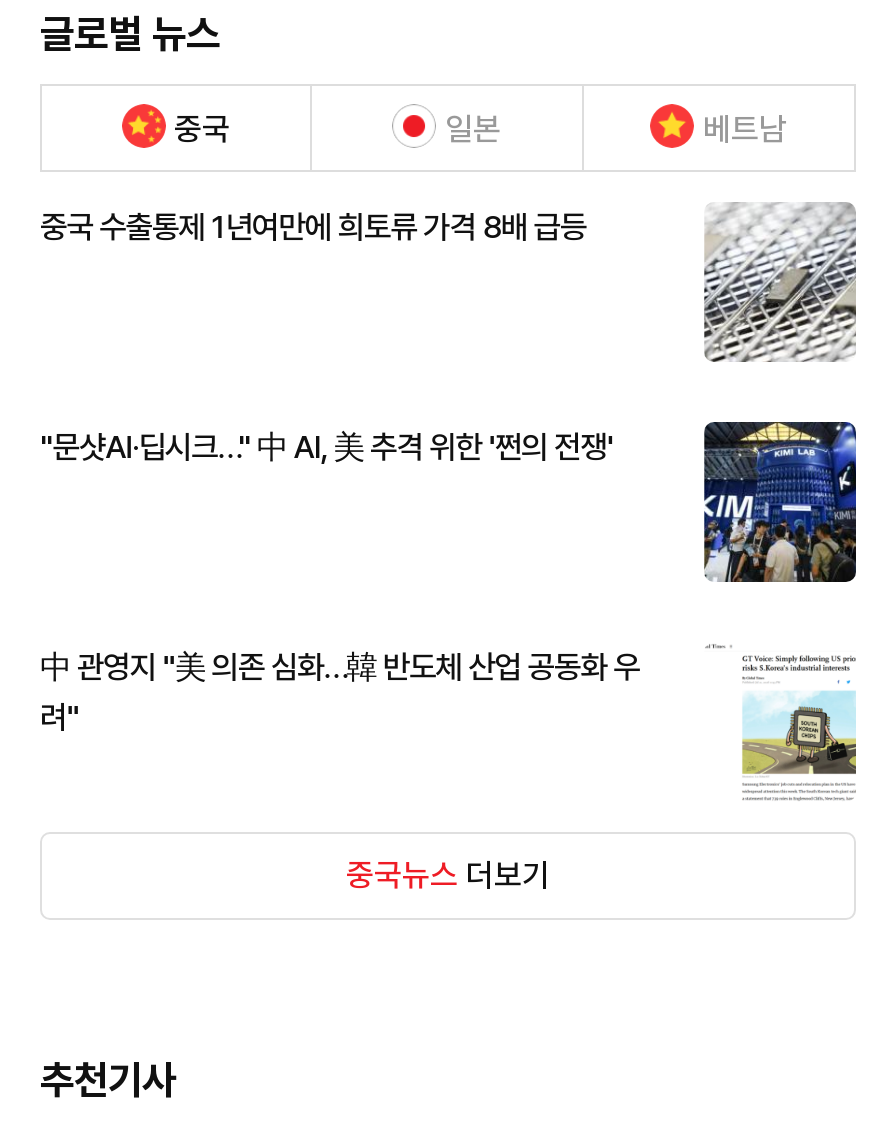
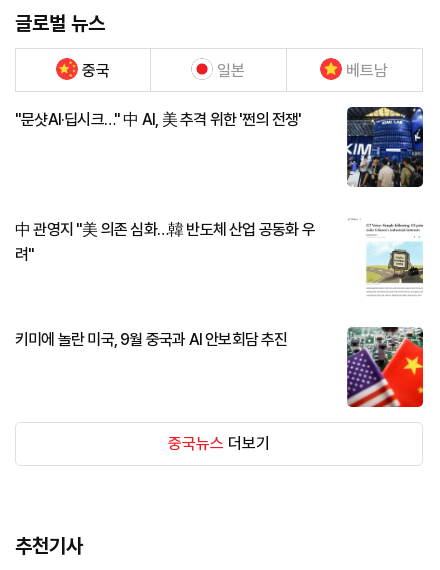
[40,209,586,247] 중국 수출통제 1년여만에 희토류 가격 8배 급등 -> none
[702,202,858,362] [image] -> none
moved [700,420,860,586] -> [345,106,425,189]: [image]
moved [40,649,640,737] -> [15,220,315,264]: 中 관영지 "美 의존 심화…韓 반도체 산업 공동화 우 | 려"
none -> [15,330,288,349] 키미에 놀란 미국, 9월 중국과 AI 안보회담 추진
none -> [346,326,424,408] [image]

